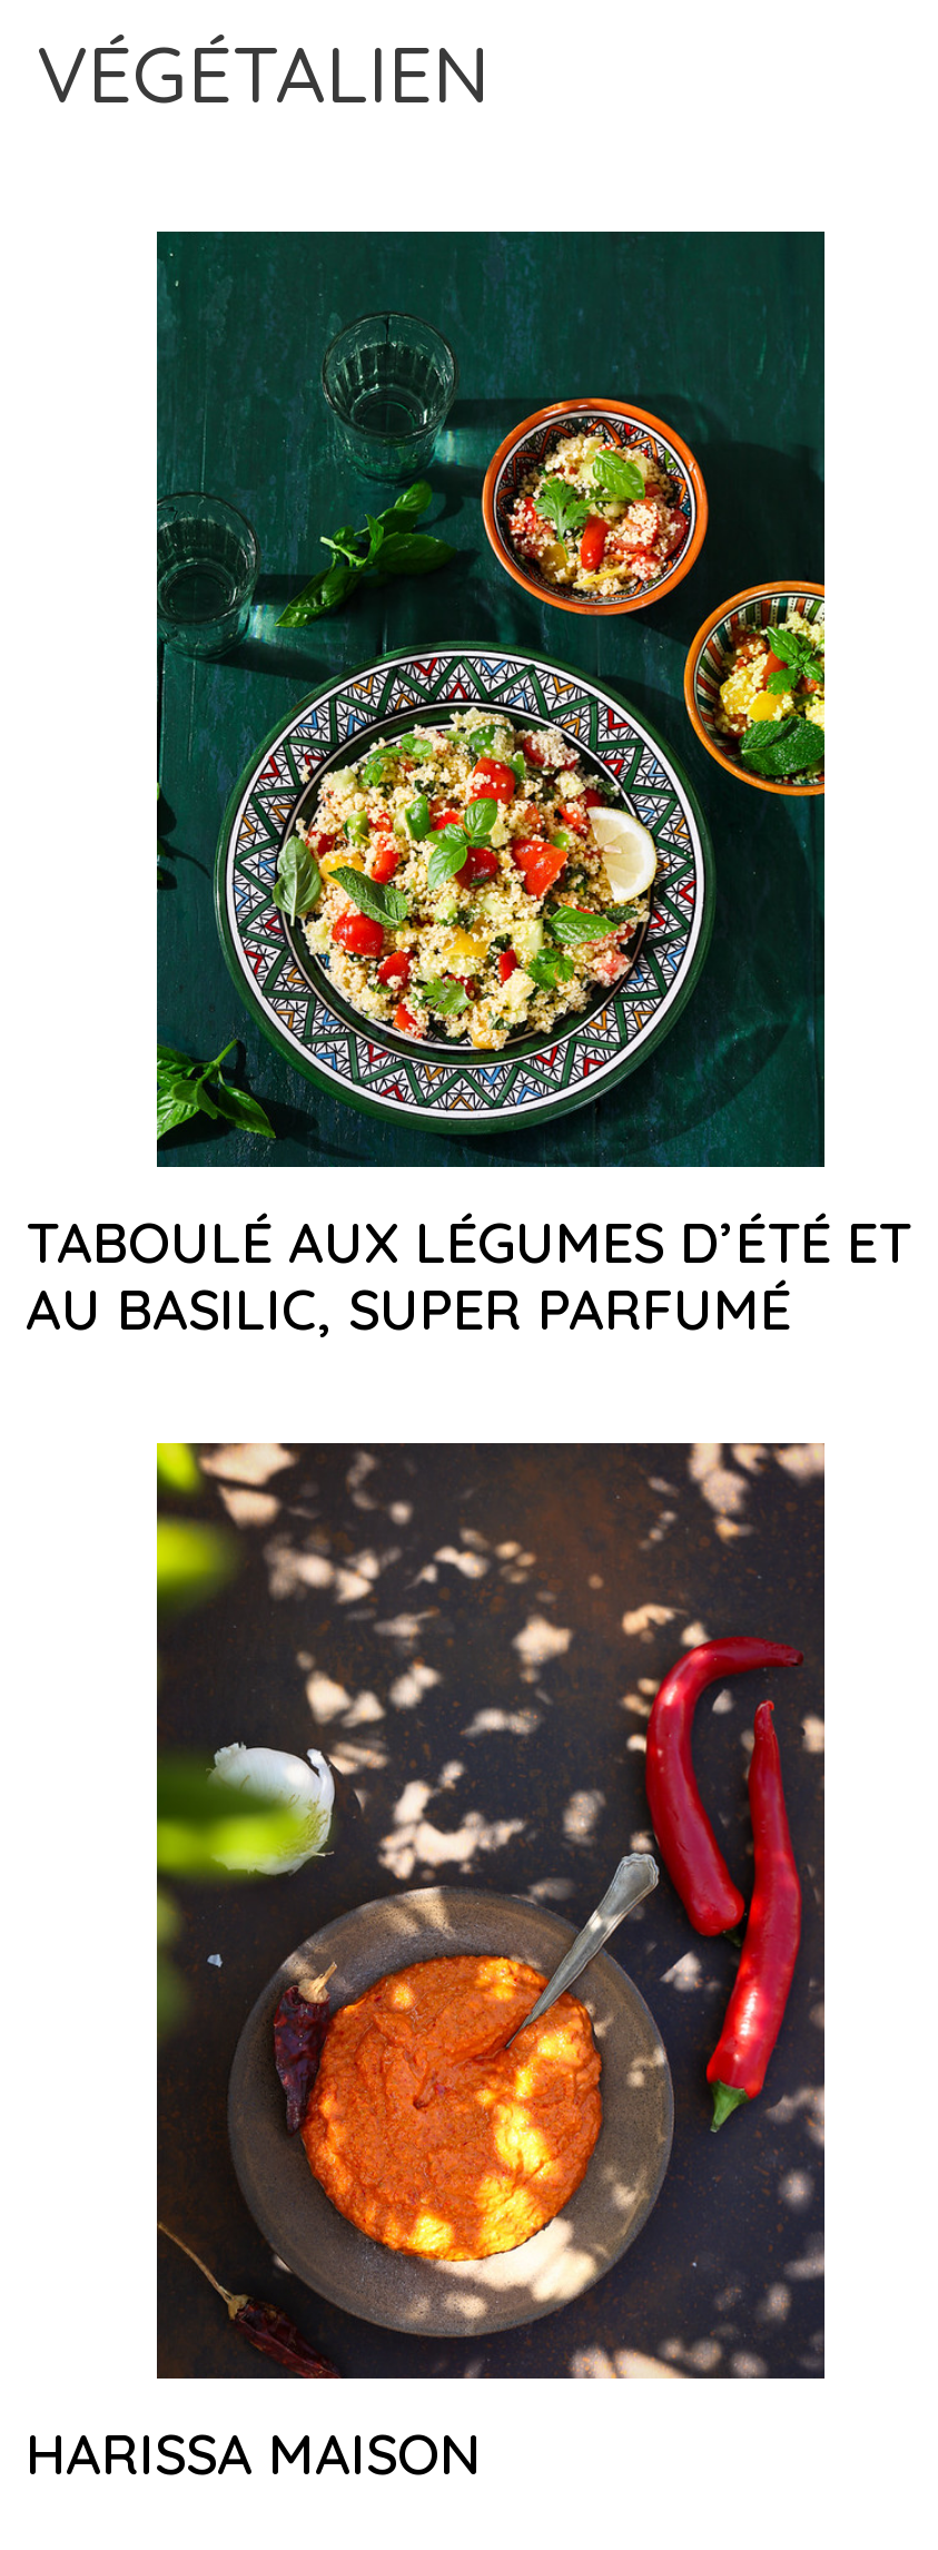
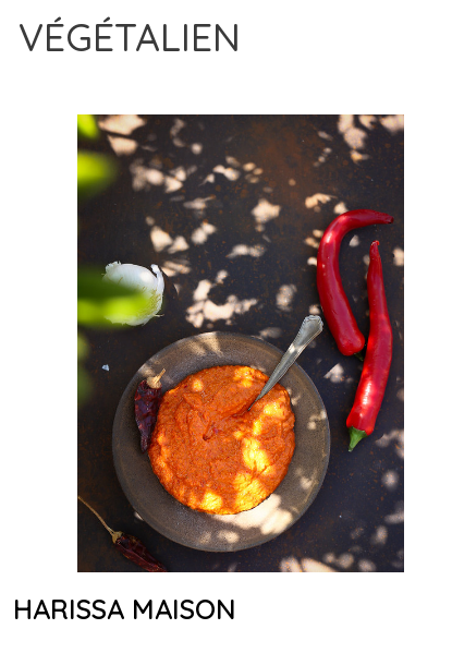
[26,229,911,1343] [image] | TABOULÉ AUX LÉGUMES D’ÉTÉ ET | AU BASILIC, SUPER PARFUMÉ -> none

